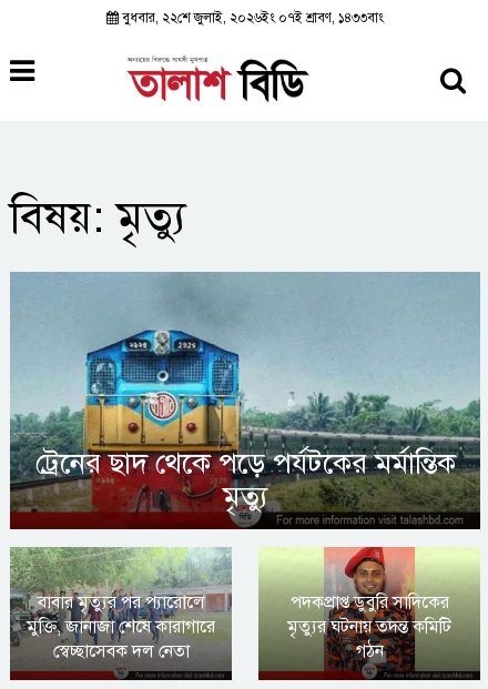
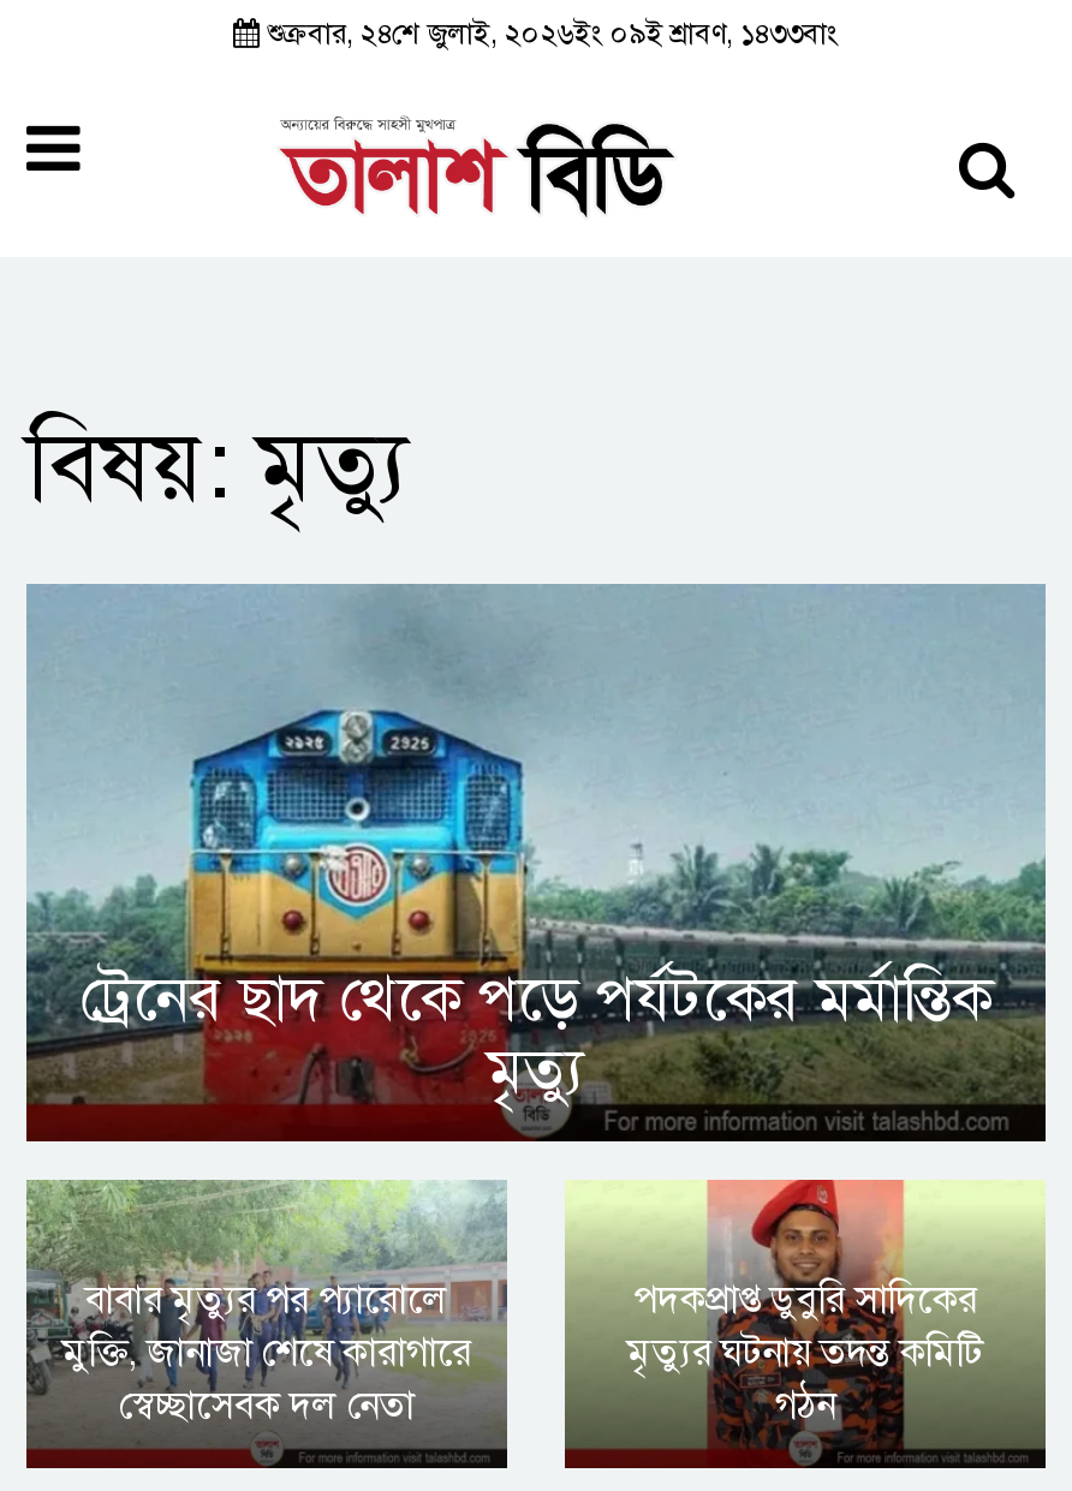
[119,10,384,26] বুধবার, ২২শে জুলাই, ২০২৬ইং ০৭ই শ্রাবণ, ১৪৩৩বাং -> [260,17,839,50] শুক্রবার, ২৪শে জুলাই, ২০২৬ইং ০৯ই শ্রাবণ, ১৪৩৩বাং

